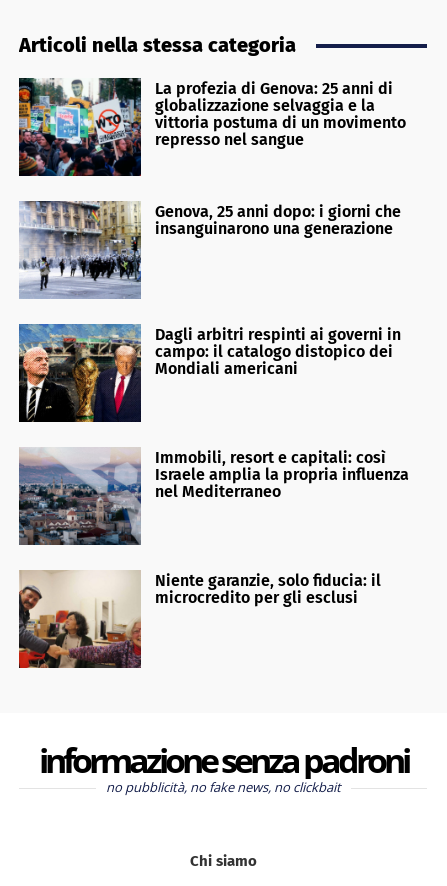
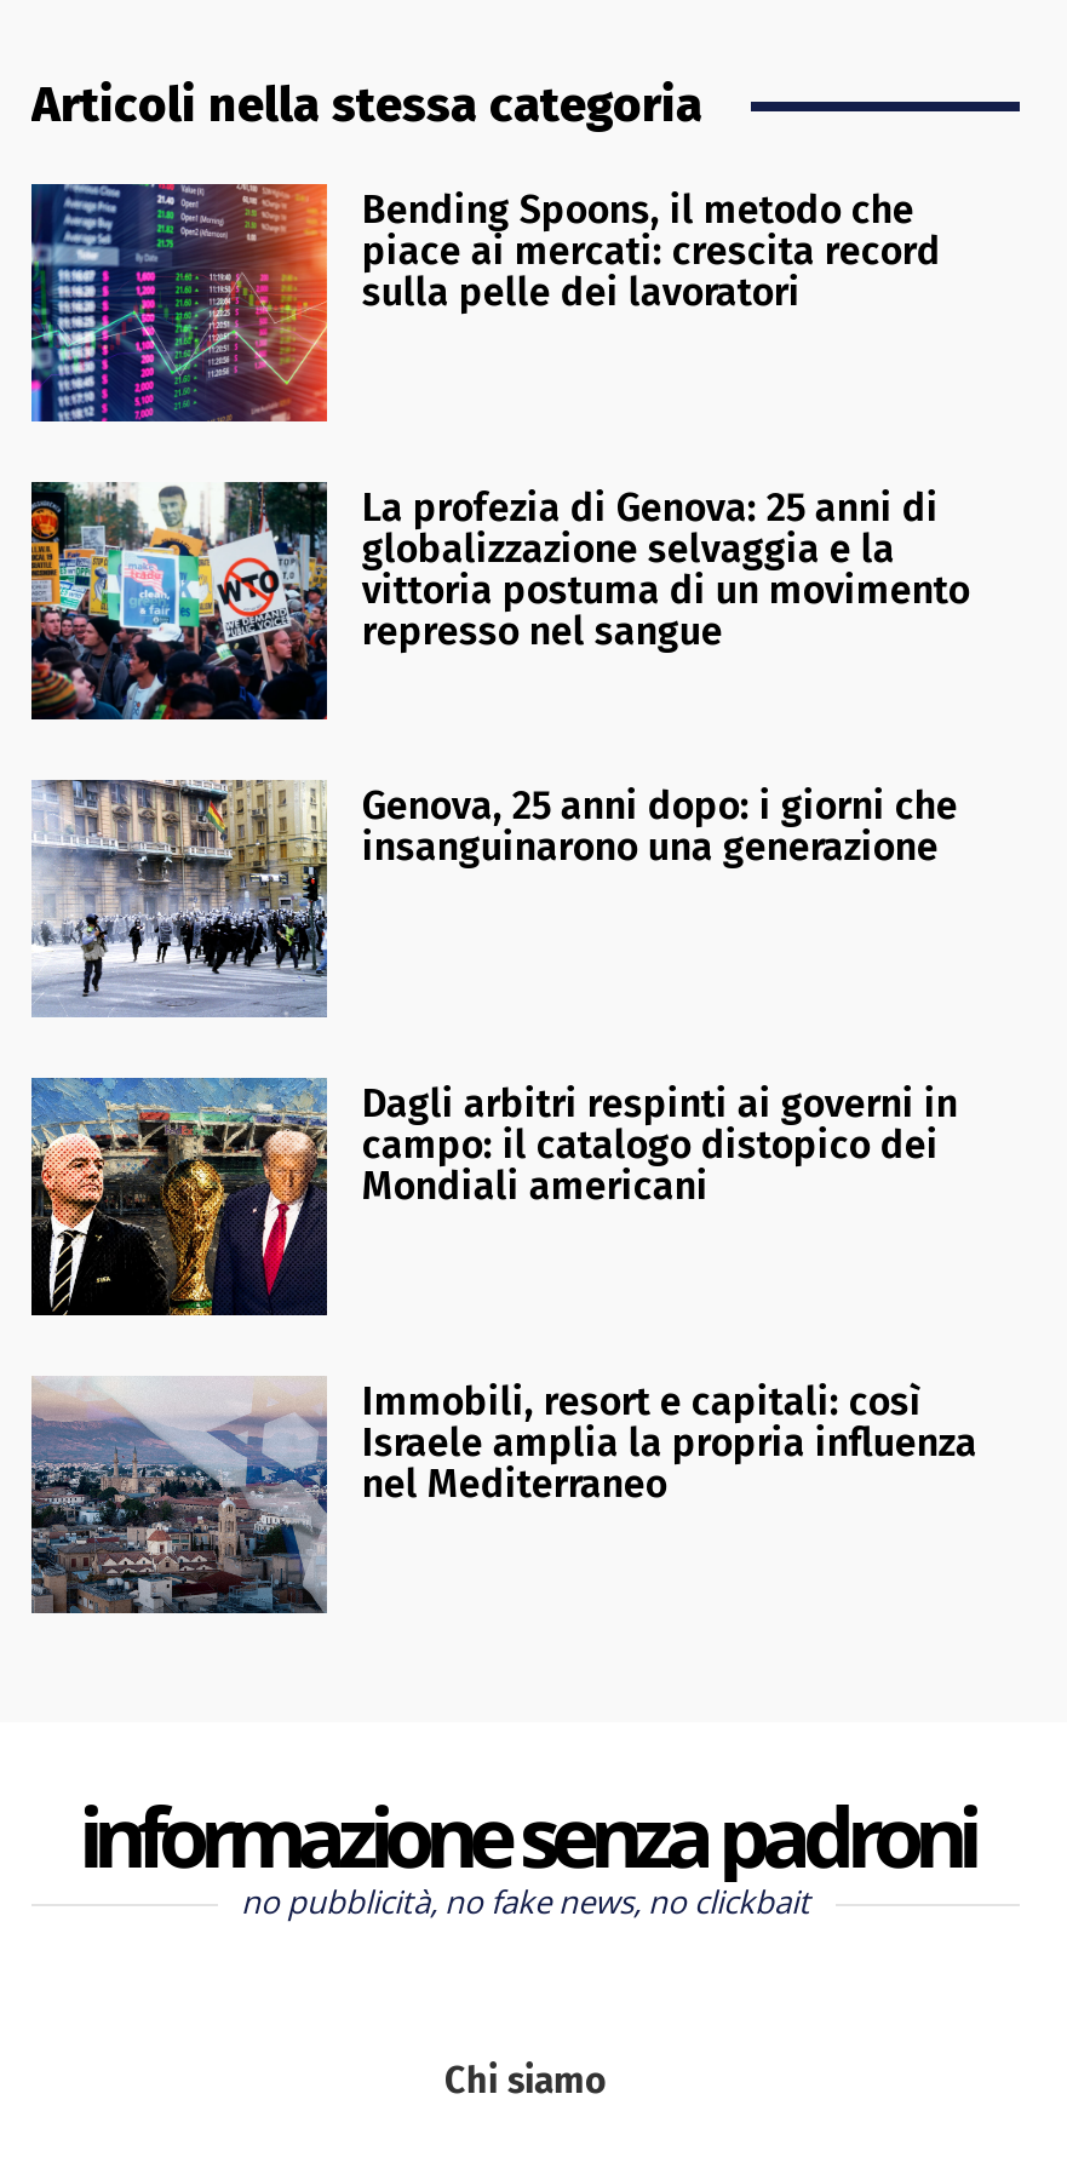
none -> [29,182,941,424] [image] | Bending Spoons, il metodo che | piace ai mercati: crescita record | sulla pelle dei lavoratori
moved [17,76,409,501] -> [27,477,977,1506]: [image] | La profezia di Genova: 25 anni di | globalizzazione selvaggia e la | ... | Israele amplia la propria influenza | nel Mediterraneo
[18,570,381,669] [image] | Niente garanzie, solo fiducia: il | microcredito per gli esclusi -> none

